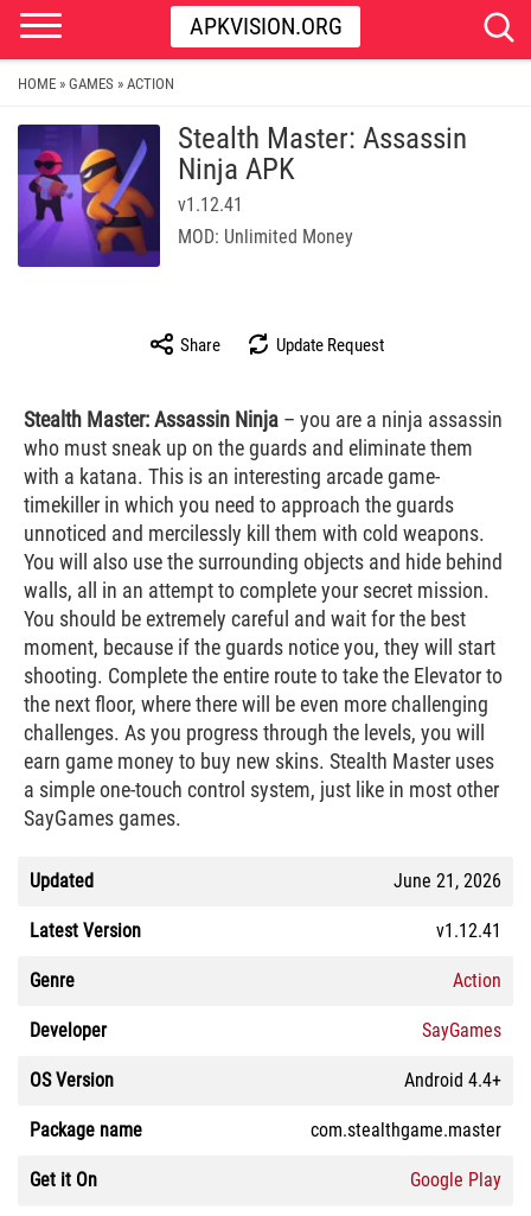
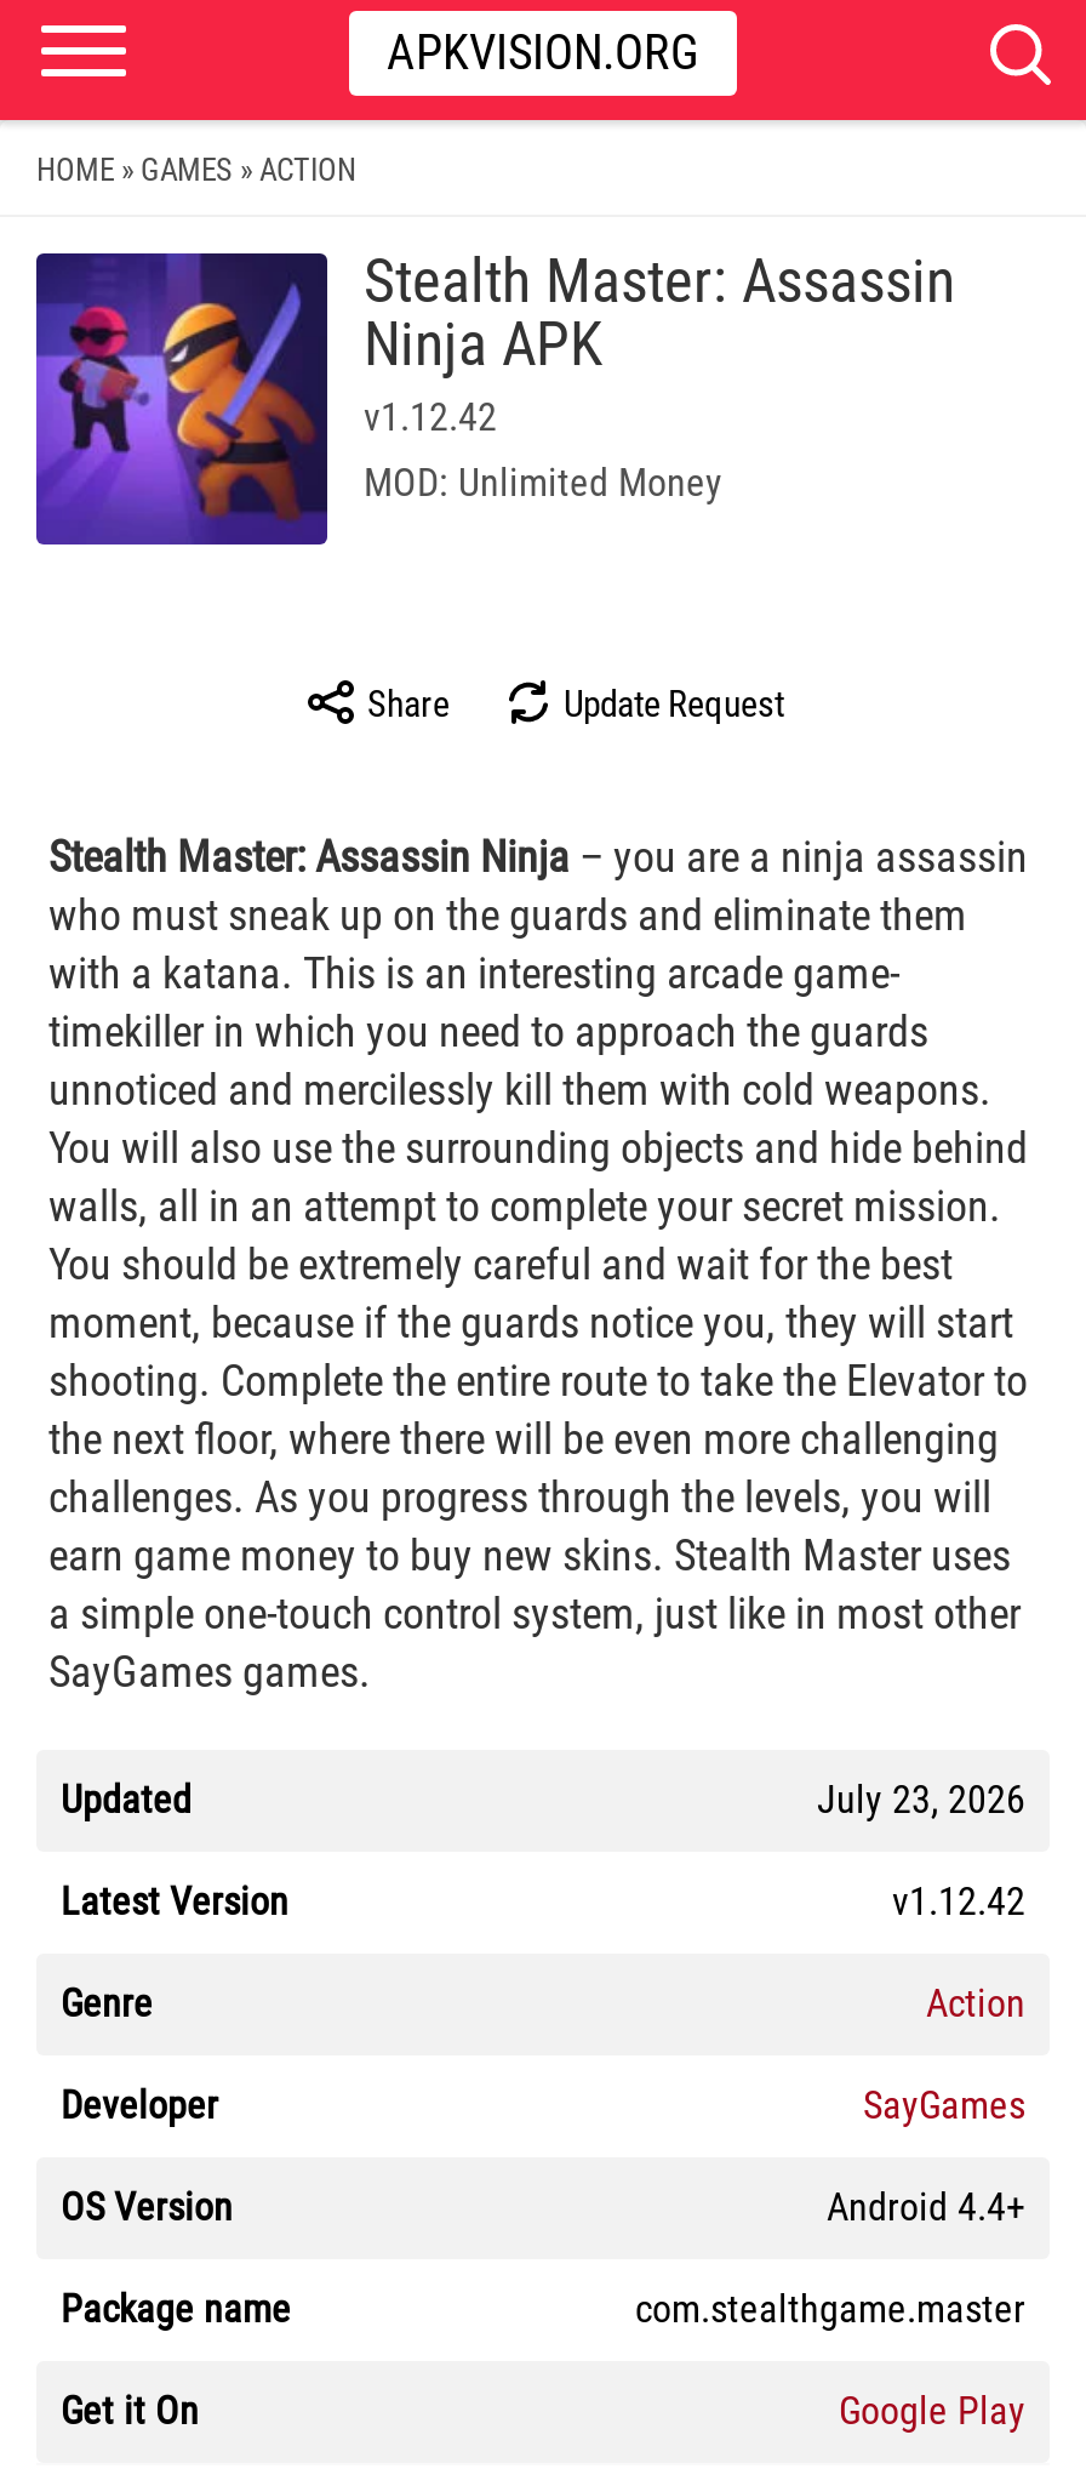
[178,193,243,216] v1.12.41 -> [364,394,497,440] v1.12.42
[394,870,501,892] June 21, 2026 -> [817,1777,1025,1823] July 23, 2026
[436,919,501,942] v1.12.41 -> [892,1878,1025,1925] v1.12.42

